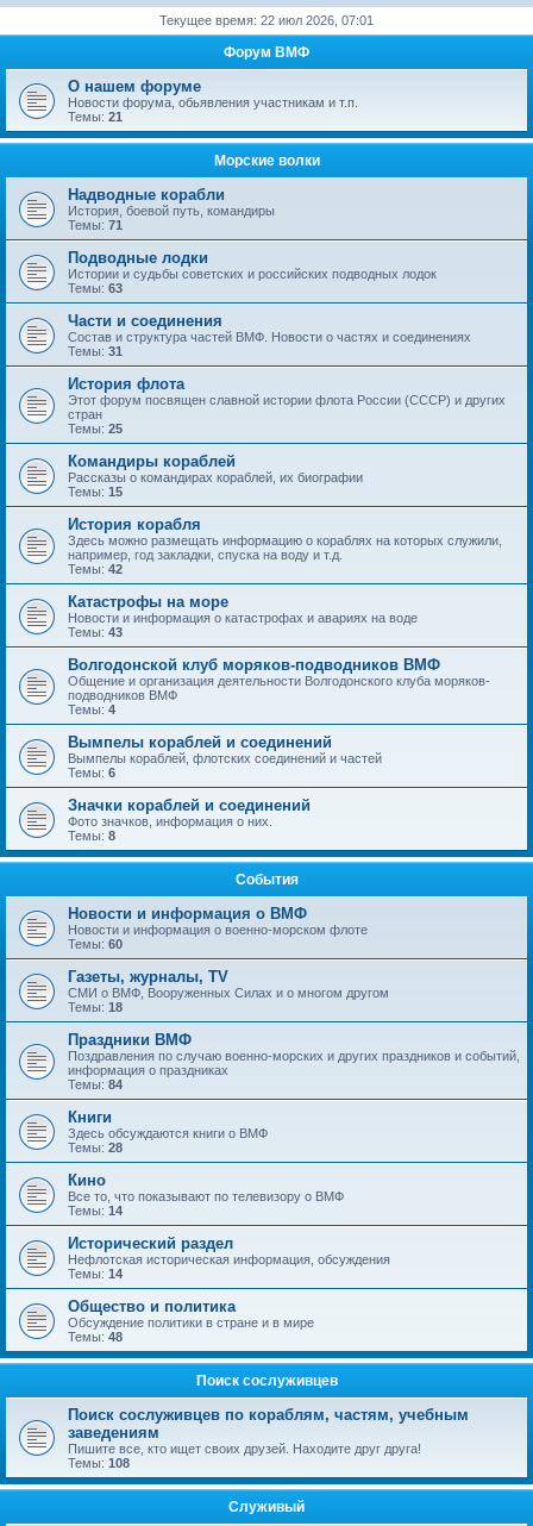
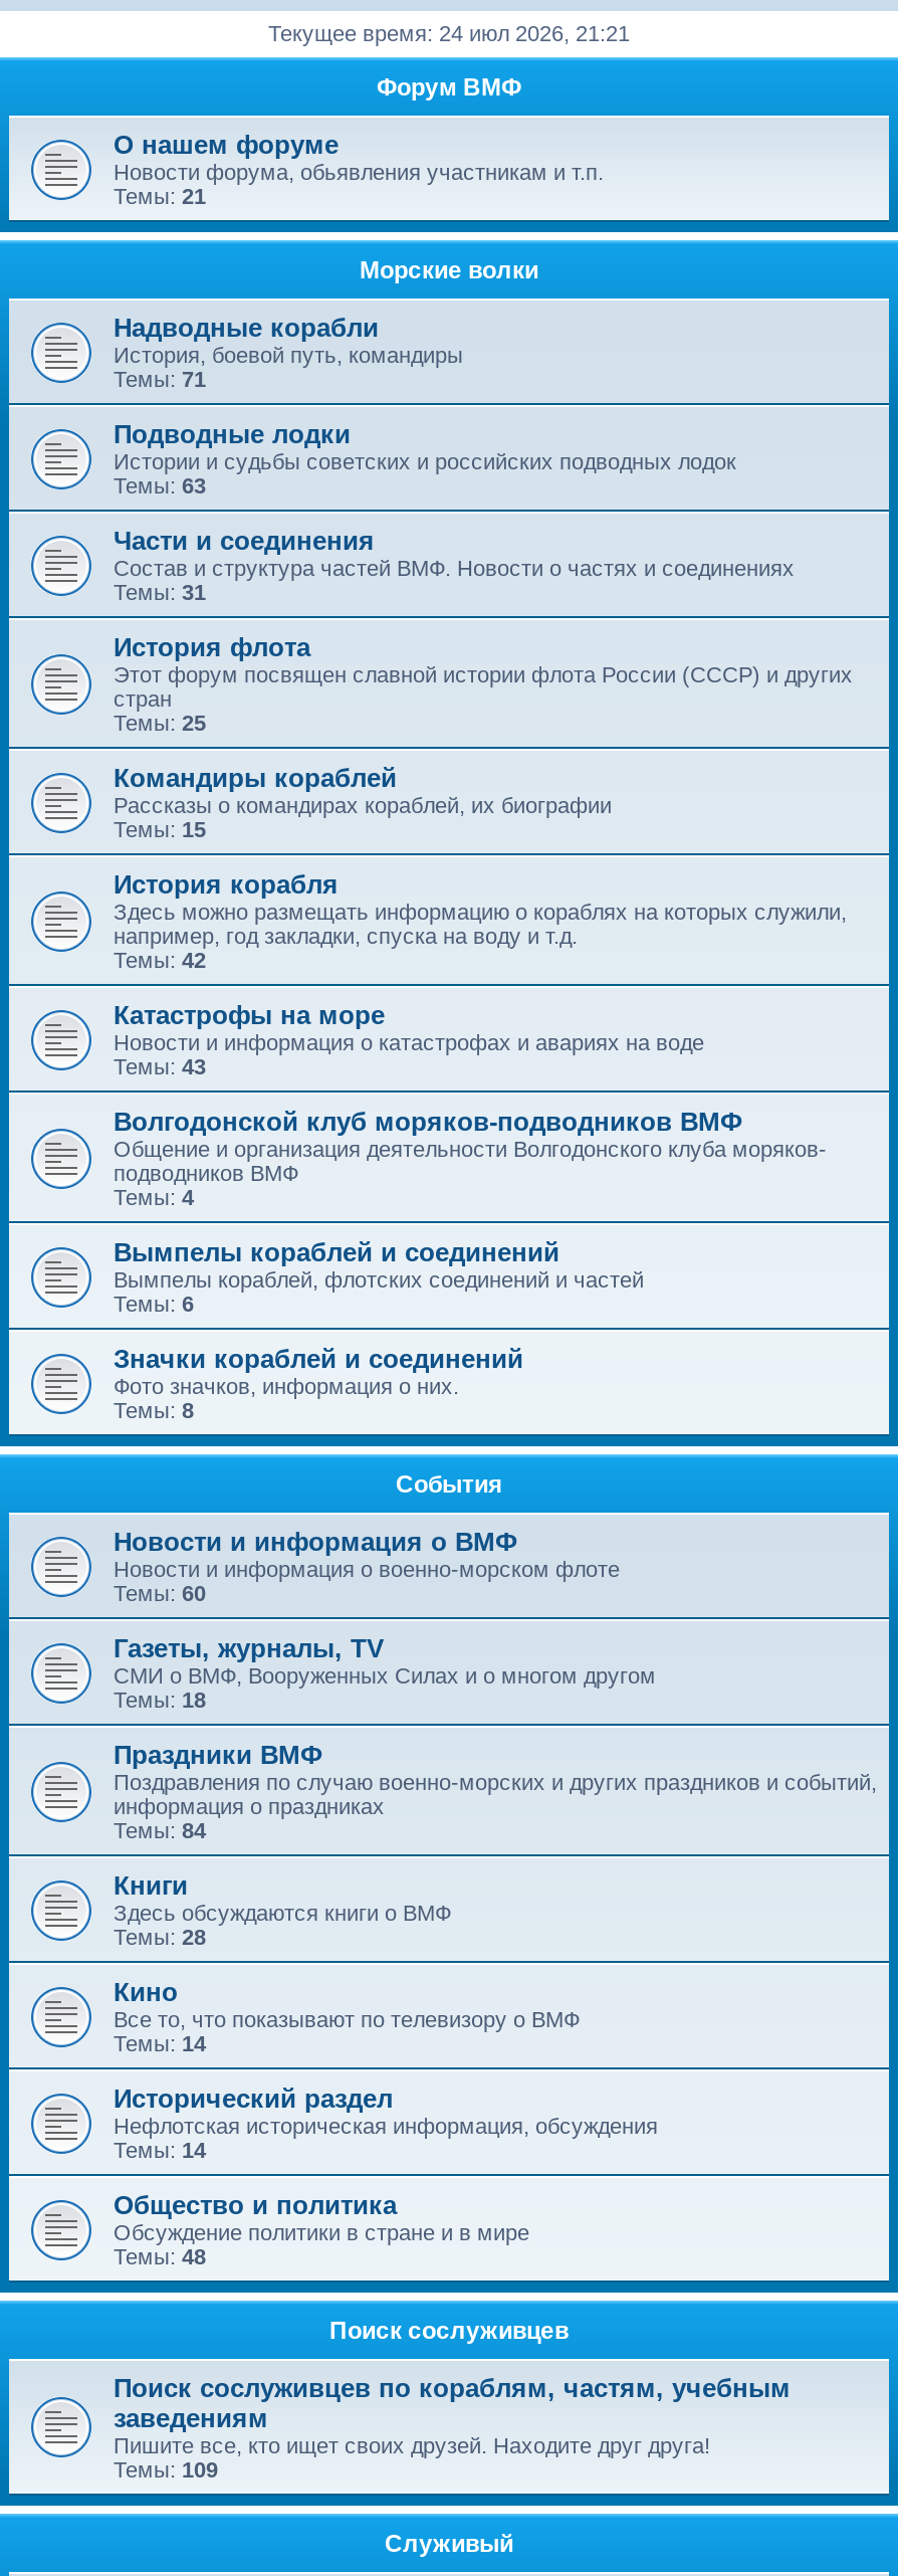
[159,13,374,27] Текущее время: 22 июл 2026, 07:01 -> [268,21,630,45] Текущее время: 24 июл 2026, 21:21
[68,1456,130,1470] Темы: 108 -> [114,2457,218,2482] Темы: 109

